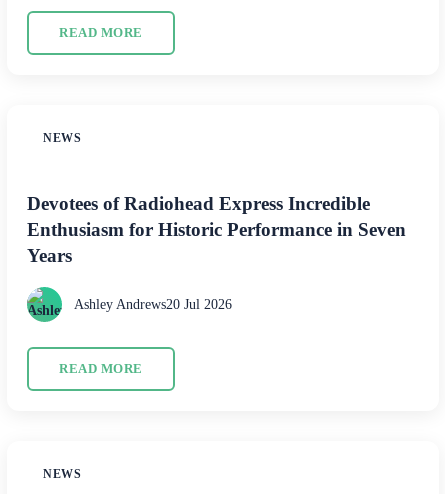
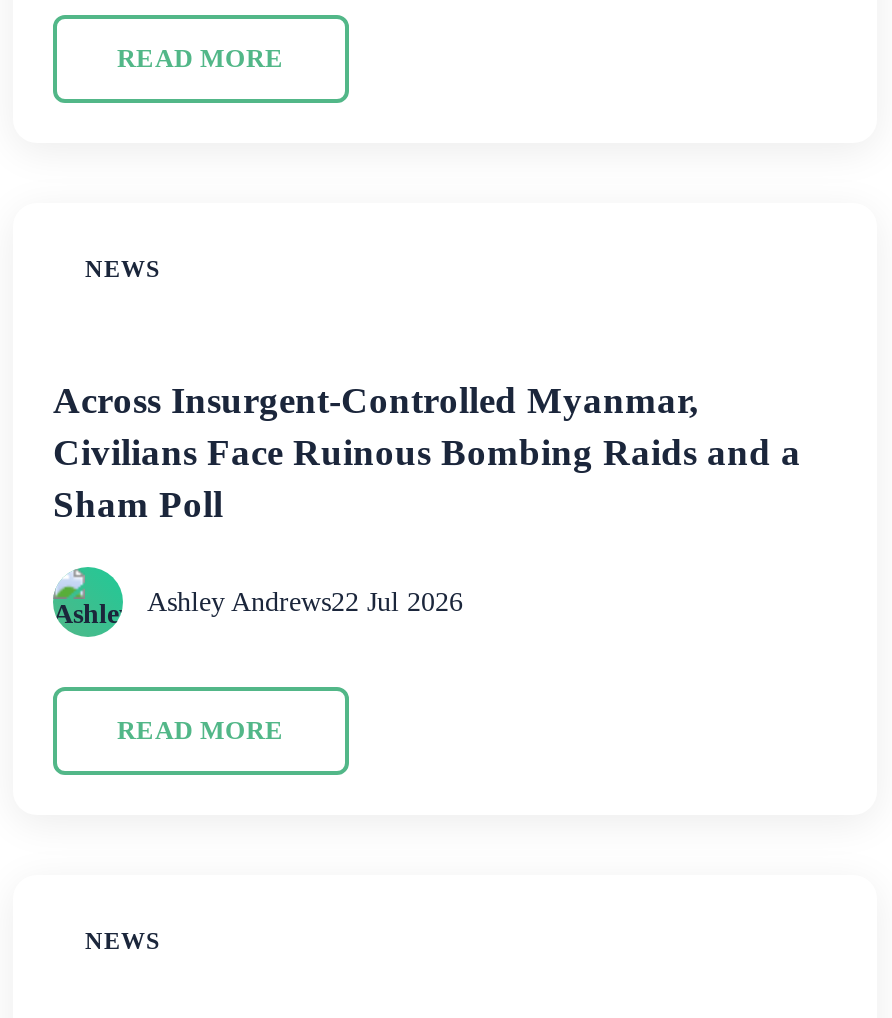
[27,193,406,266] Devotees of Radiohead Express Incredible | Enthusiasm for Historic Performance in Seven | Years -> [53,379,801,525] Across Insurgent-Controlled Myanmar, | Civilians Face Ruinous Bombing Raids and a | Sham Poll
[74,297,232,312] Ashley Andrews20 Jul 2026 -> [147,587,463,617] Ashley Andrews22 Jul 2026

